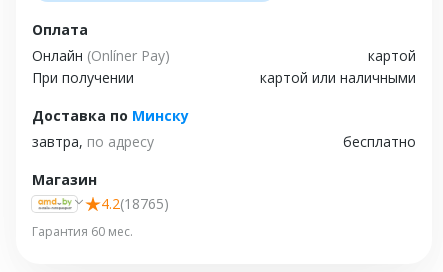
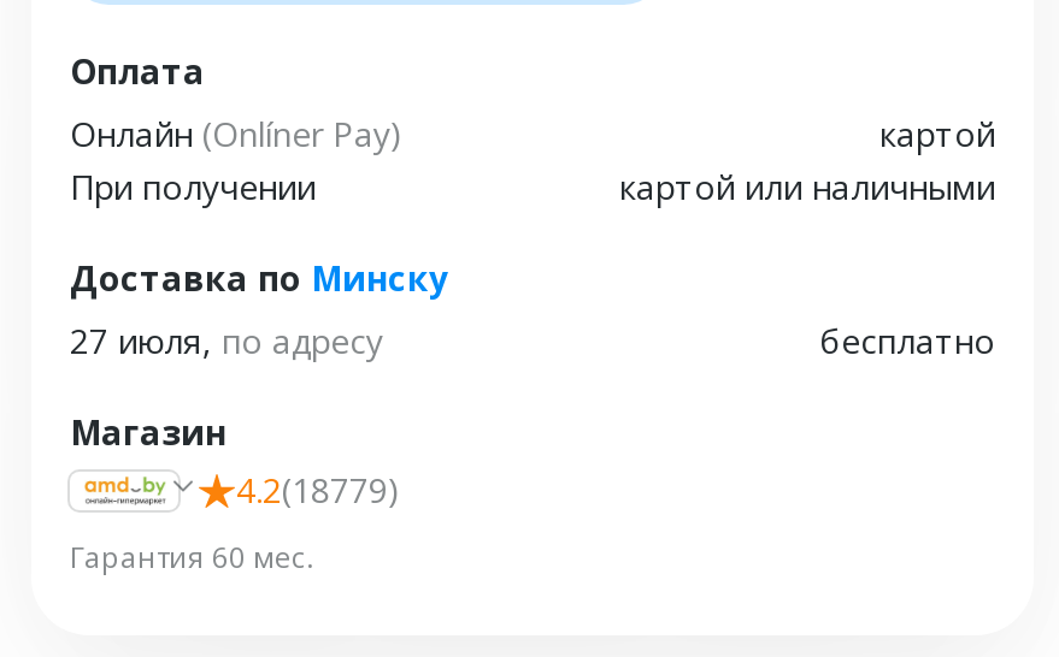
[32,132,154,151] завтра, по адресу -> [70,318,383,364] 27 июля, по адресу
[101,194,169,213] 4.2(18765) -> [236,468,400,513] 4.2(18779)

